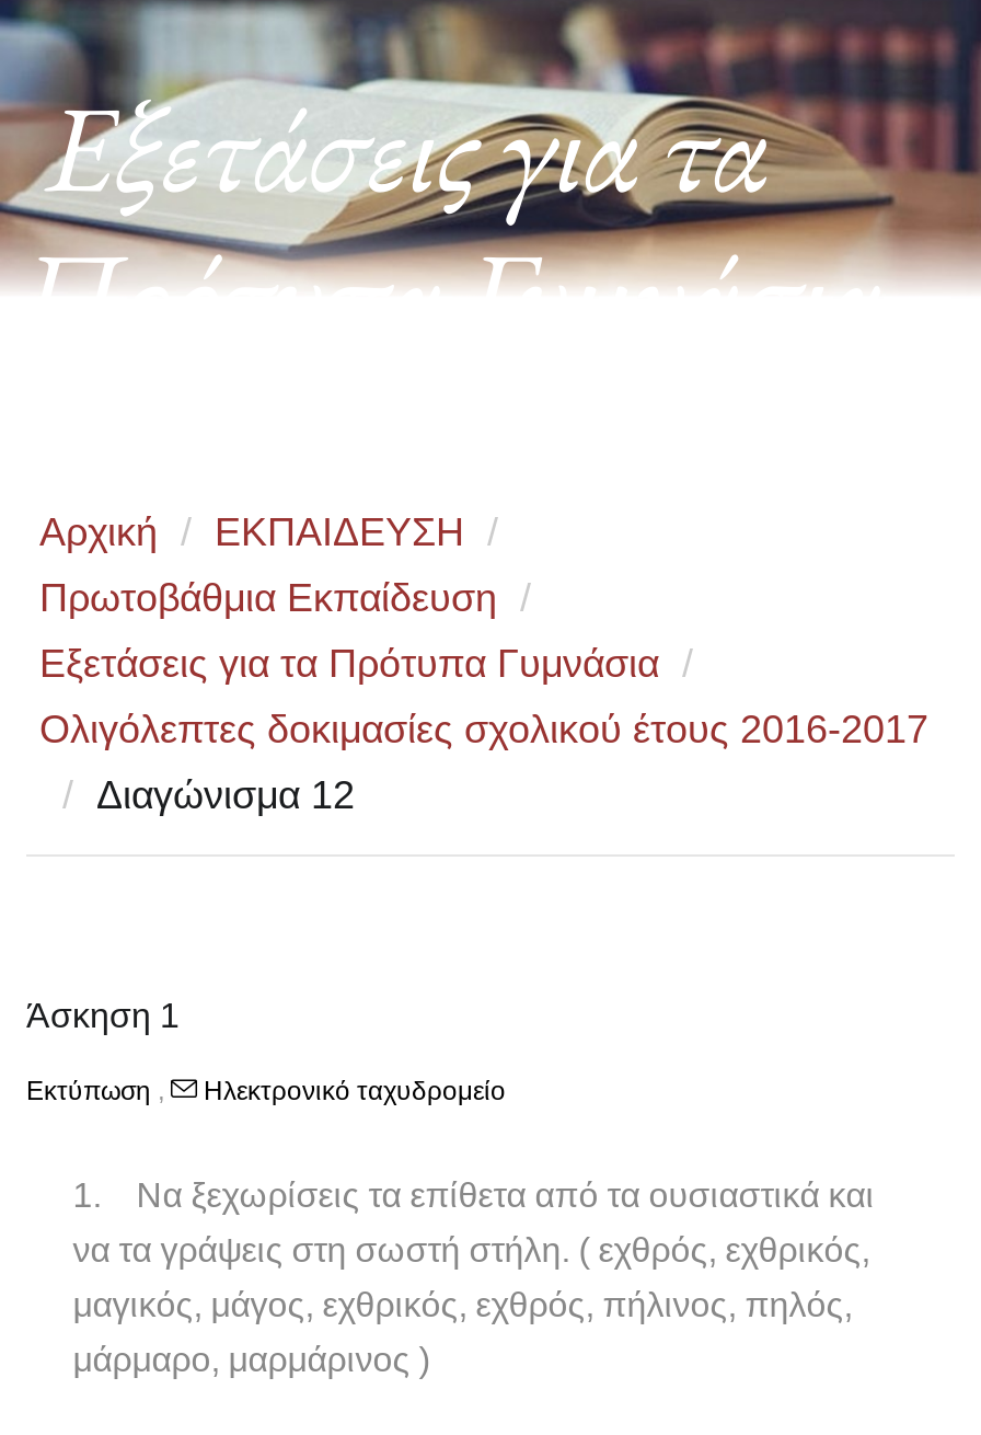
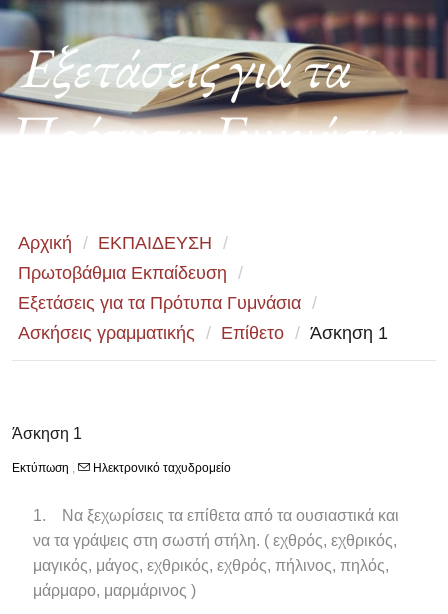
[39,708,928,817] Ολιγόλεπτες δοκιμασίες σχολικού έτους 2016-2017 | / Διαγώνισμα 12 -> [18,323,388,343] Ασκήσεις γραμματικής / Επίθετο / Άσκηση 1

